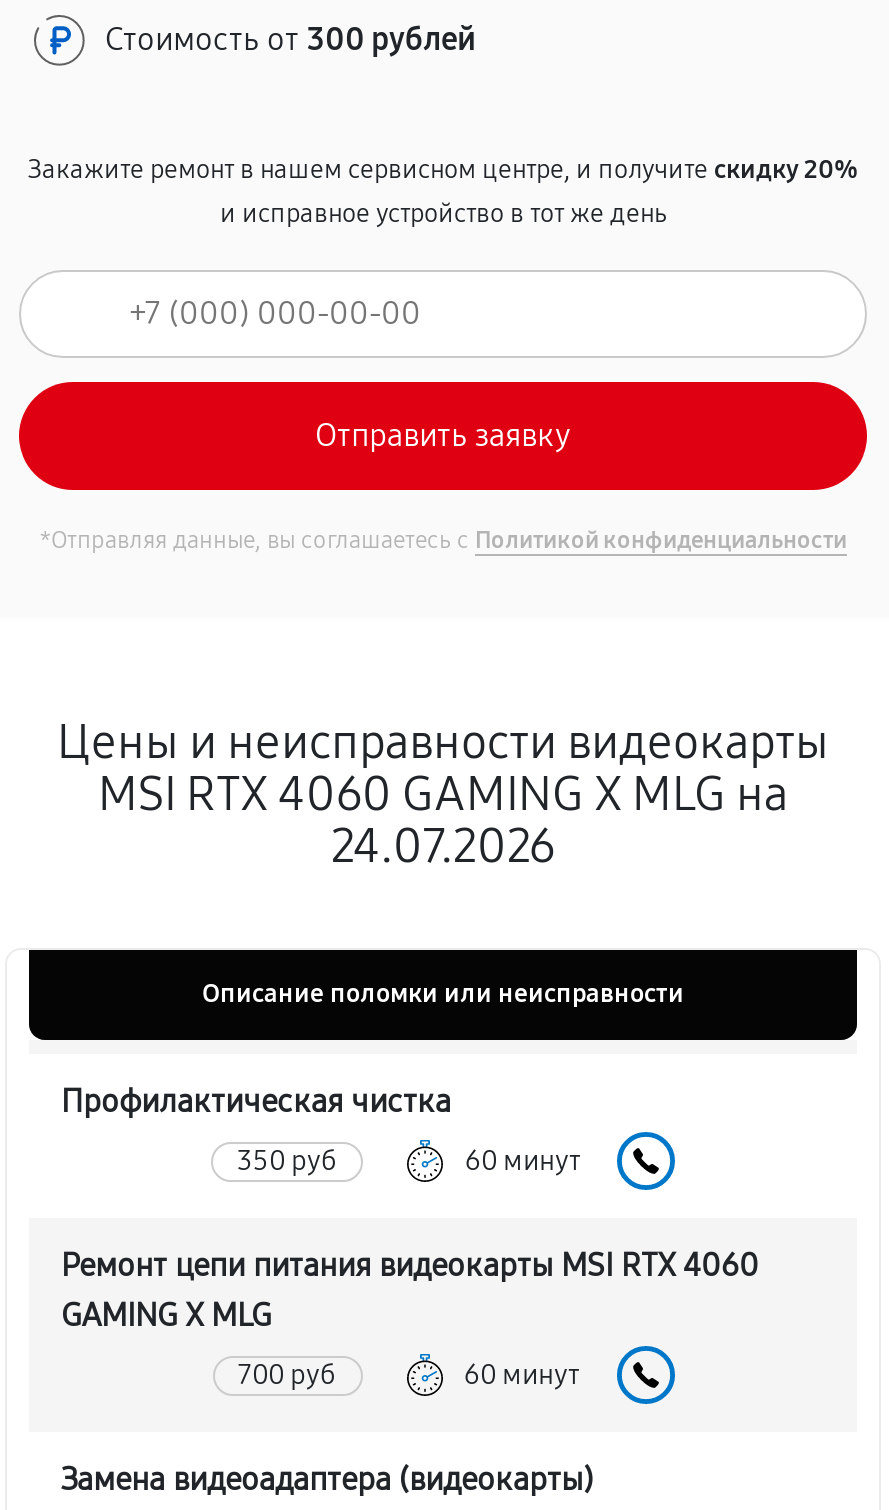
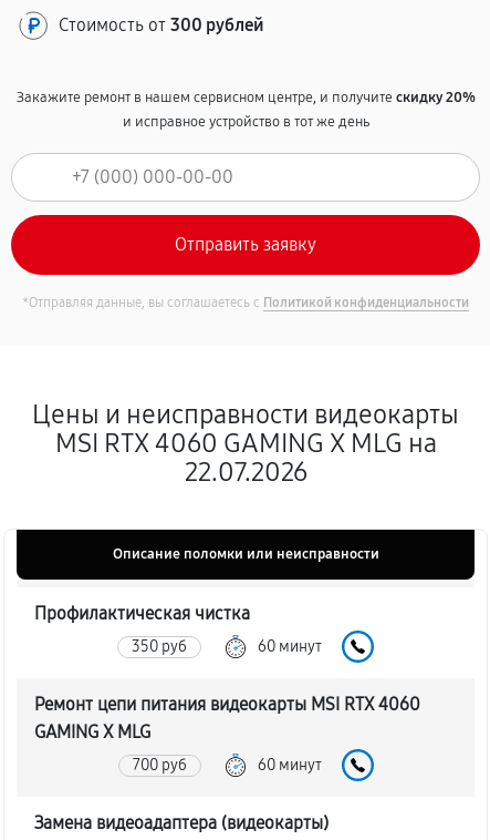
[331,818,555,874] 24.07.2026 -> [184,457,307,488] 22.07.2026

